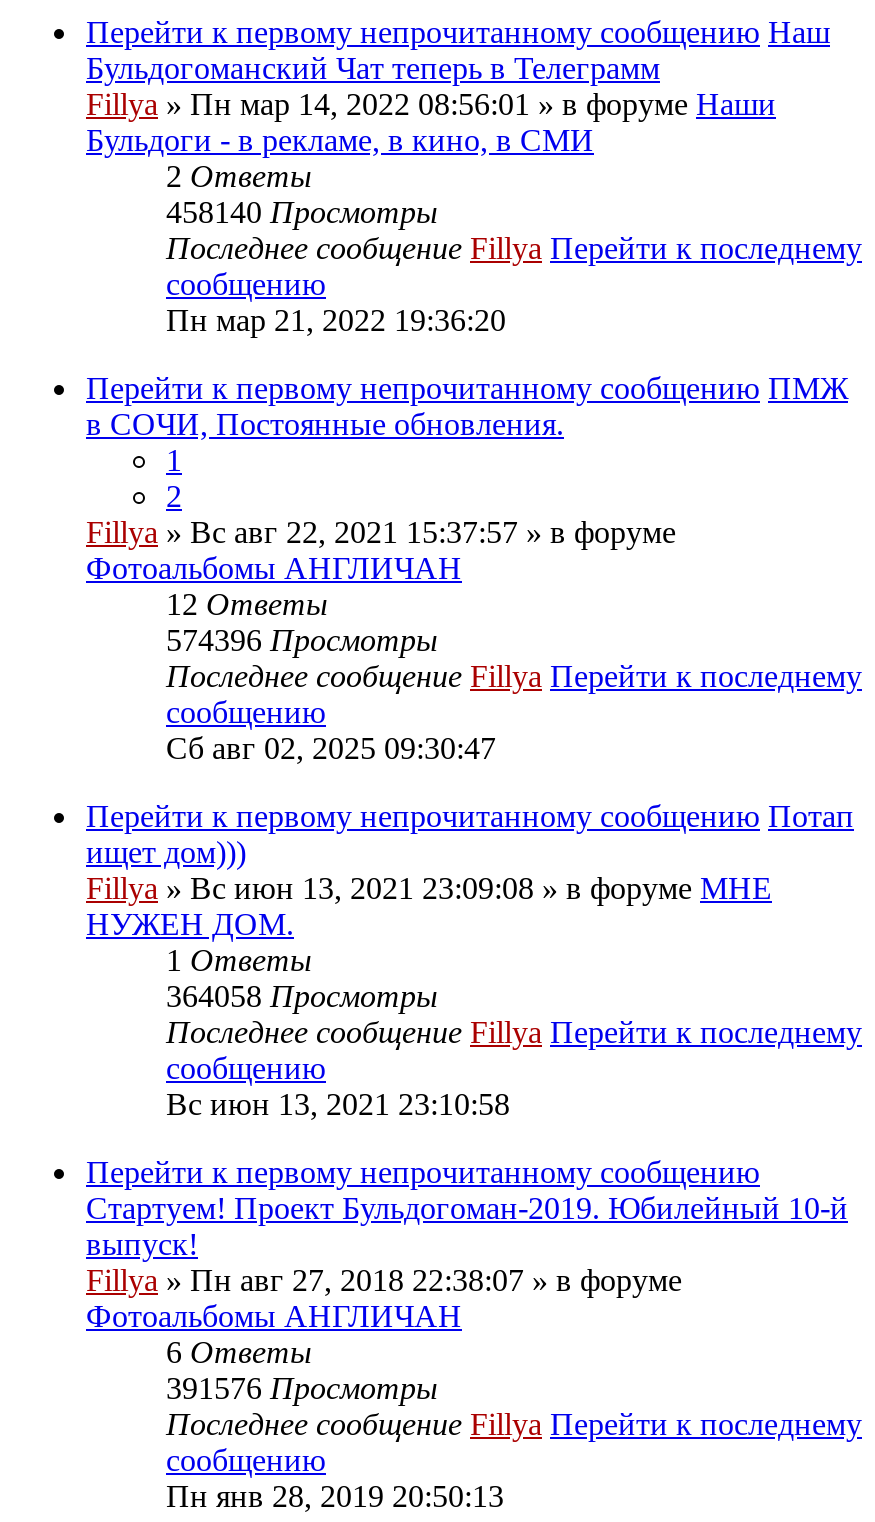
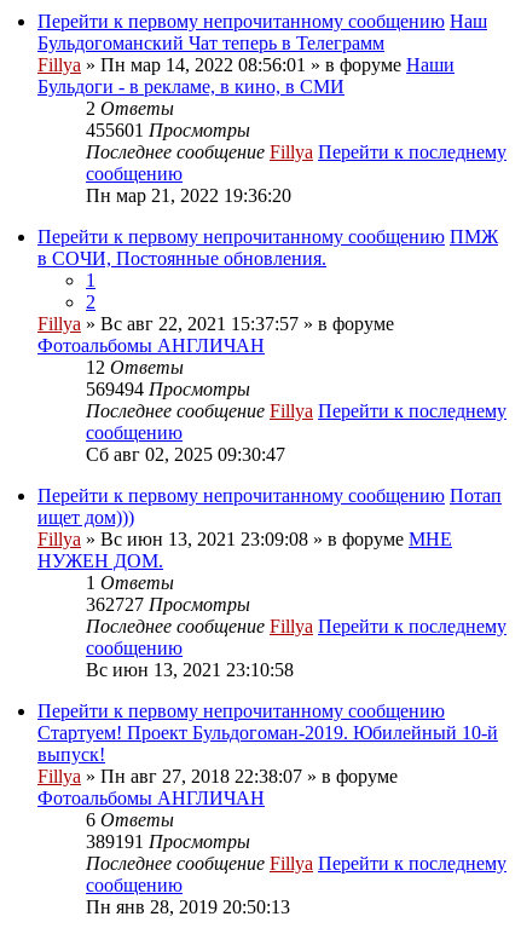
[166,195,438,229] 458140 Просмотры -> [86,120,250,140] 455601 Просмотры
[166,623,438,657] 574396 Просмотры -> [86,379,250,399] 569494 Просмотры
[166,979,438,1013] 364058 Просмотры -> [86,594,250,615] 362727 Просмотры
[166,1371,438,1405] 391576 Просмотры -> [86,831,250,852] 389191 Просмотры

